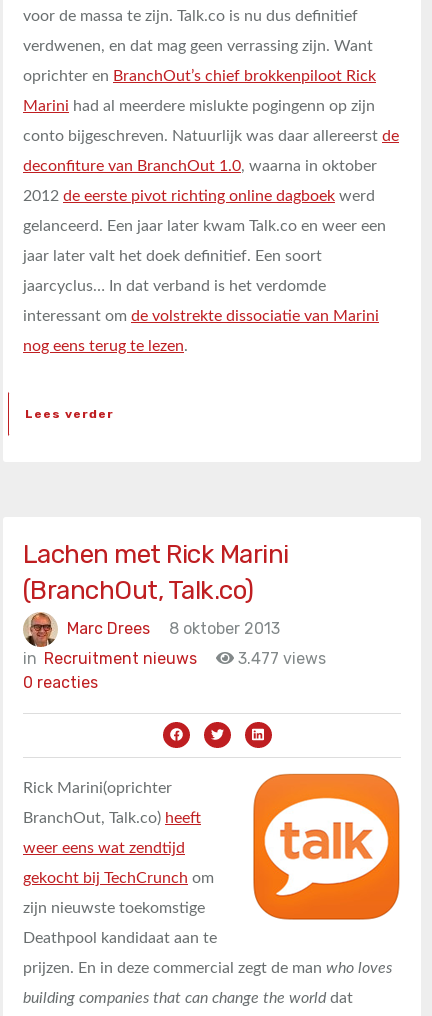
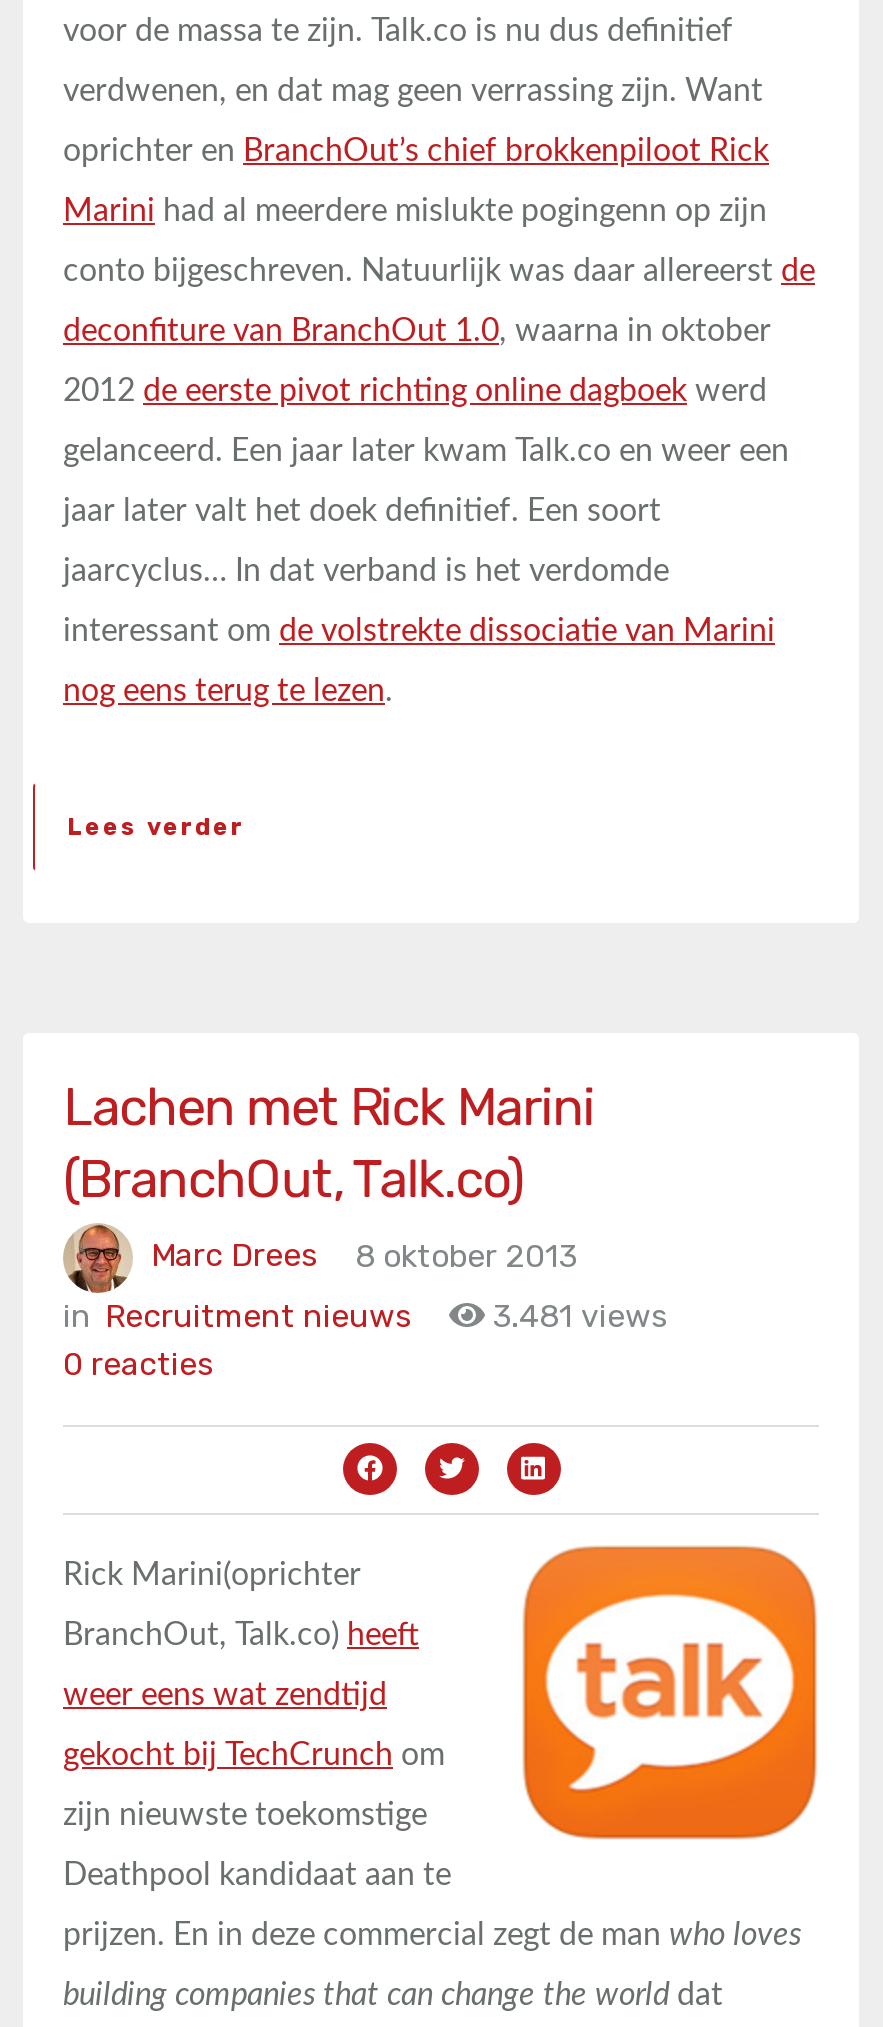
[23,649,326,668] in Recruitment nieuws 3.477 views -> [63,1297,667,1335] in Recruitment nieuws 3.481 views

